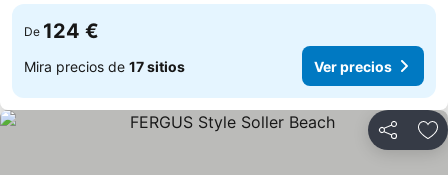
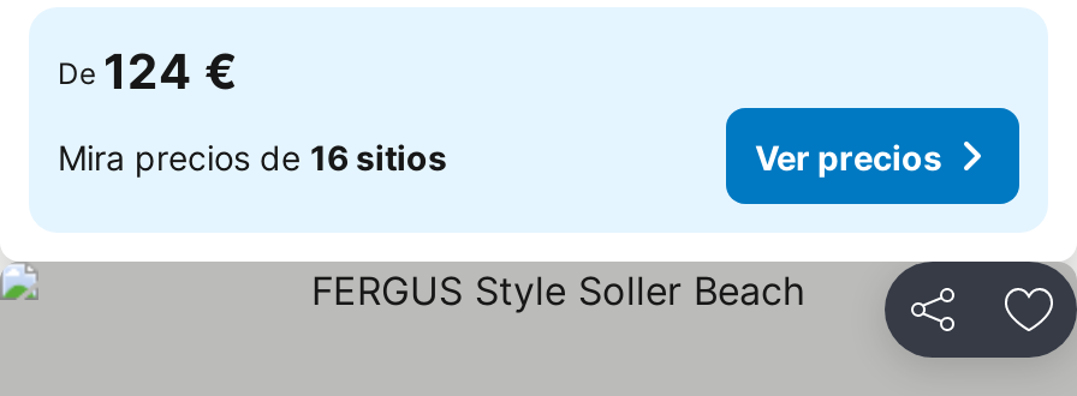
[24,57,185,74] Mira precios de 17 sitios -> [58,136,447,176] Mira precios de 16 sitios

